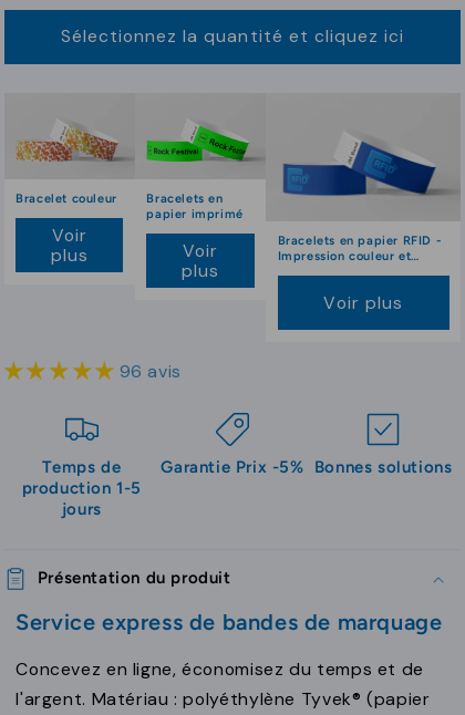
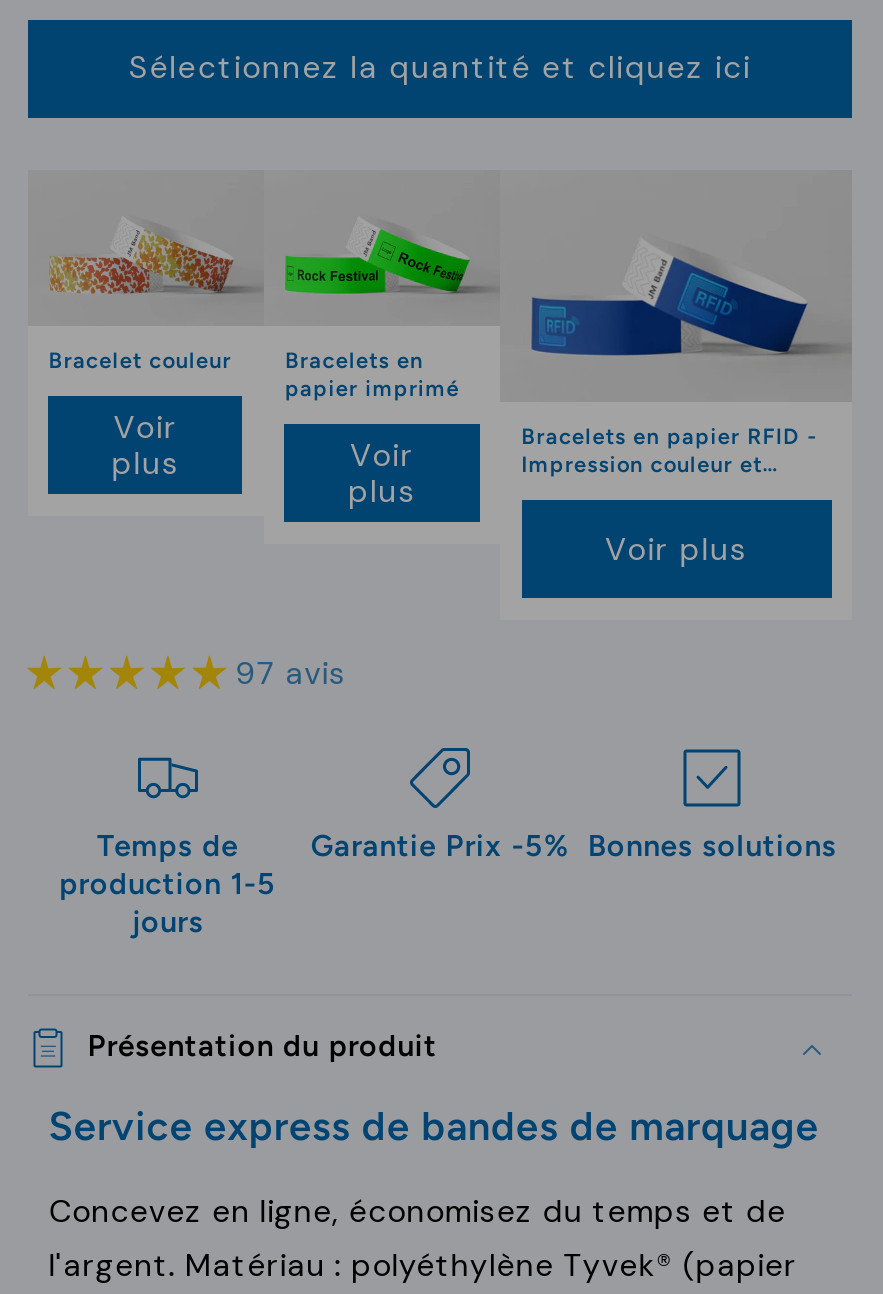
[119,359,182,383] 96 avis -> [235,651,346,693] 97 avis

